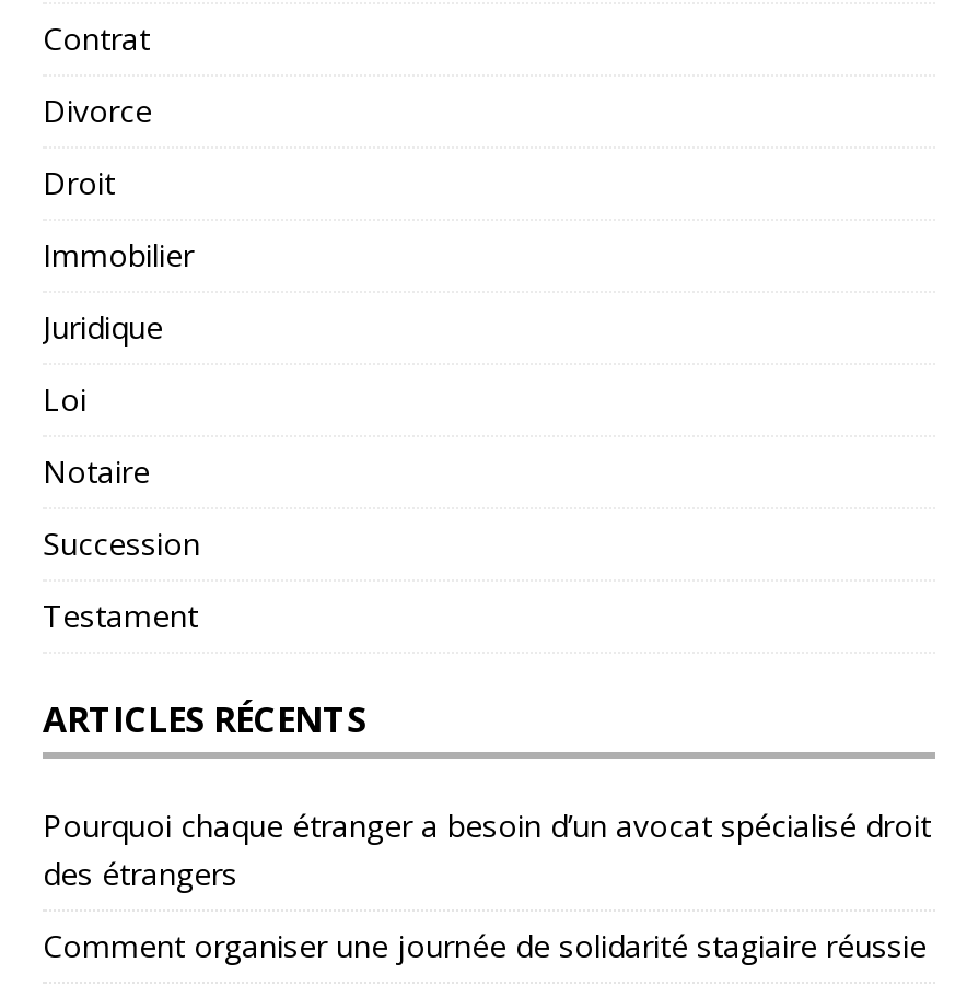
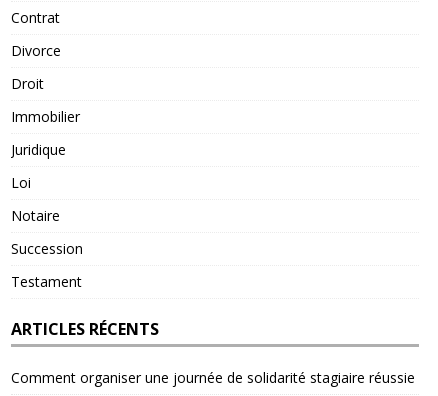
[43,806,931,895] Pourquoi chaque étranger a besoin d’un avocat spécialisé droit | des étrangers -> none

